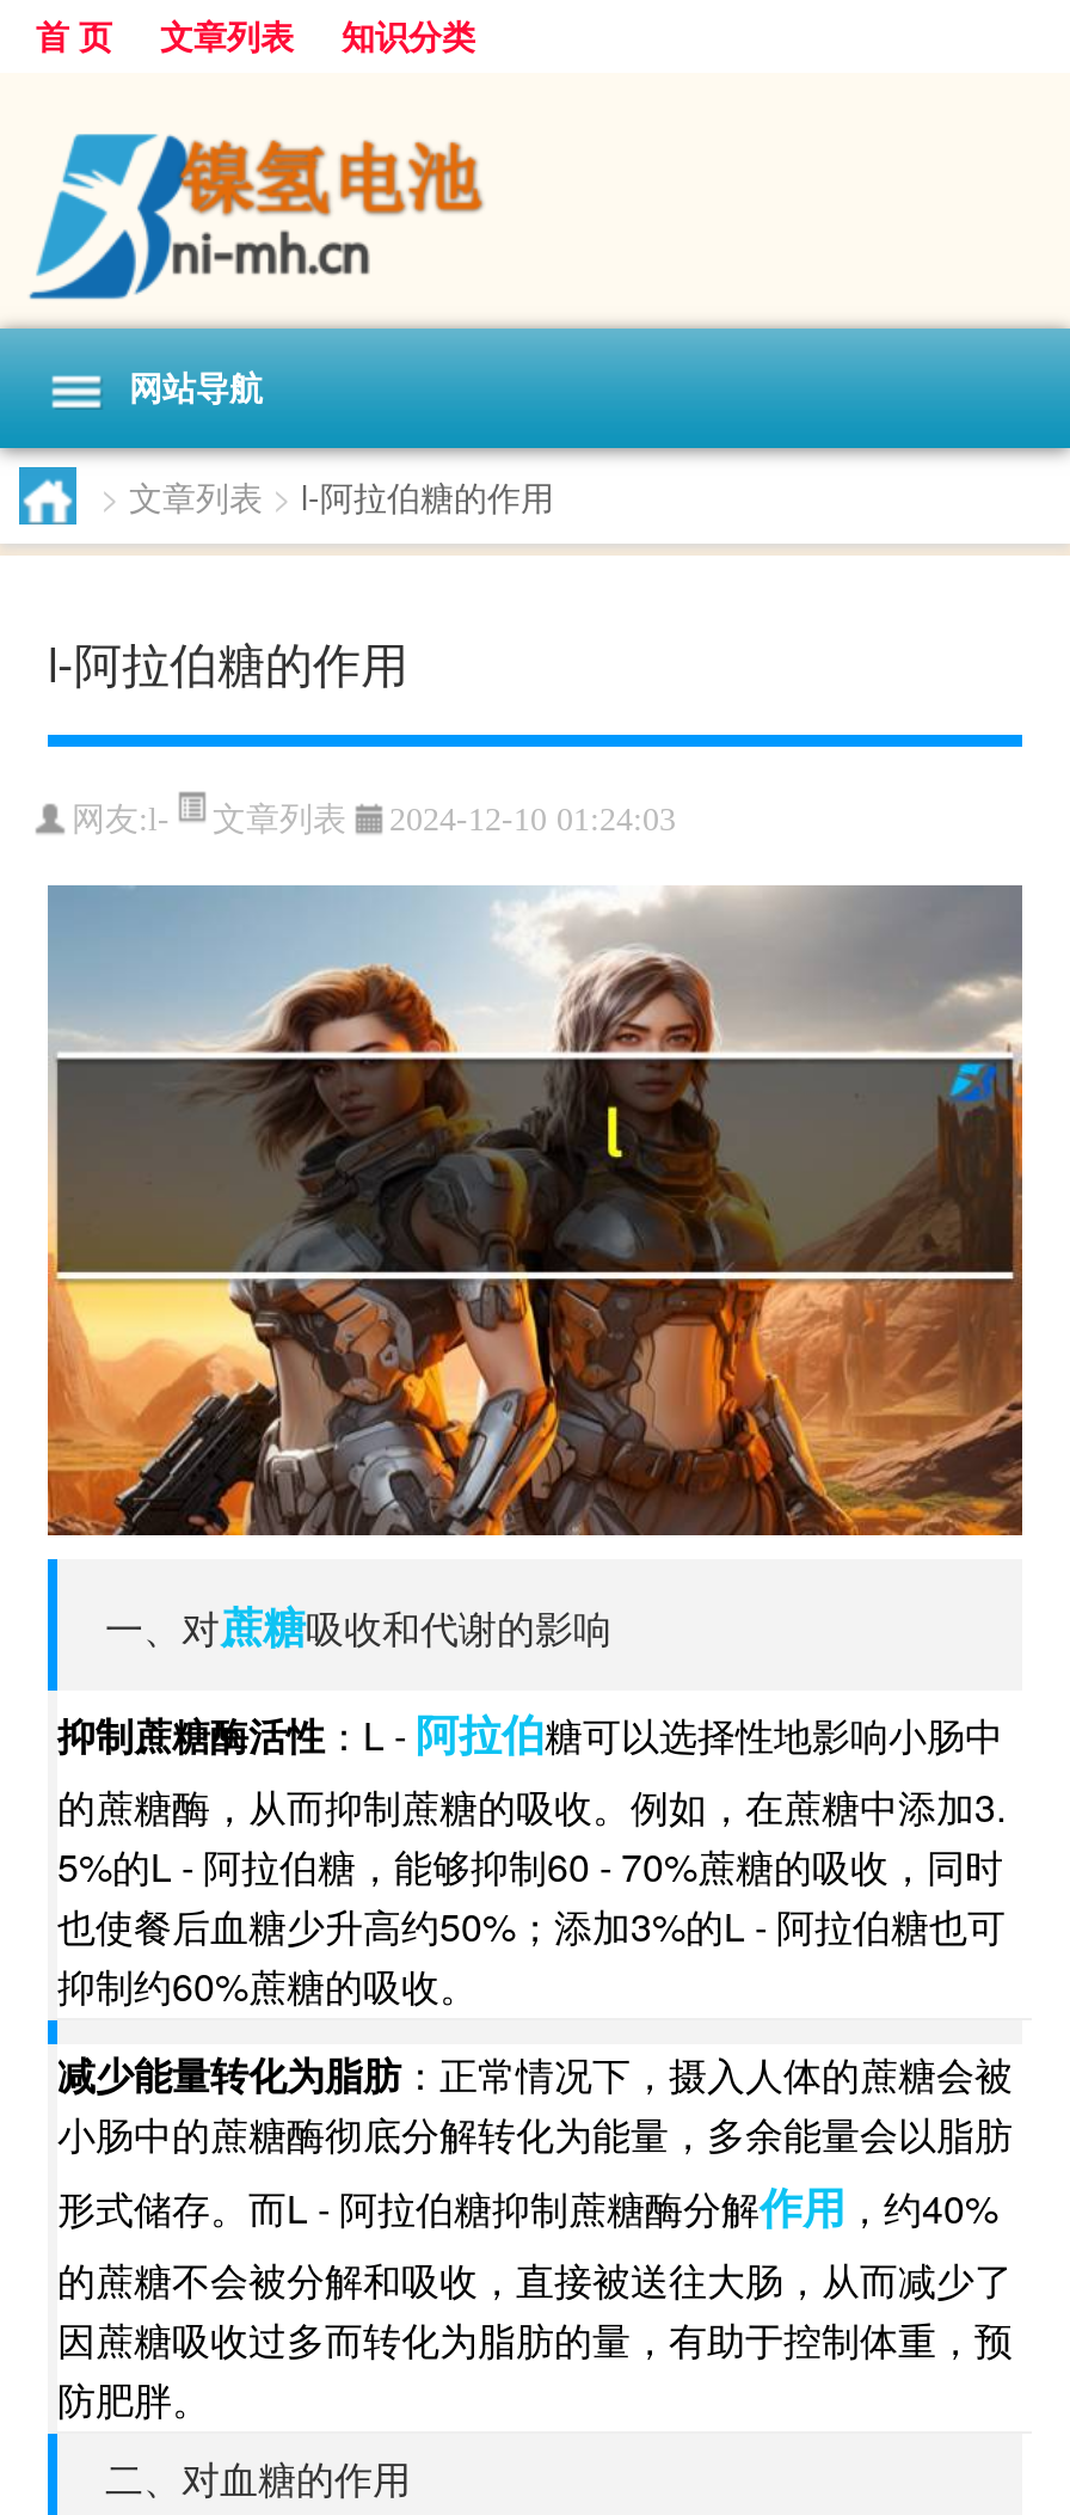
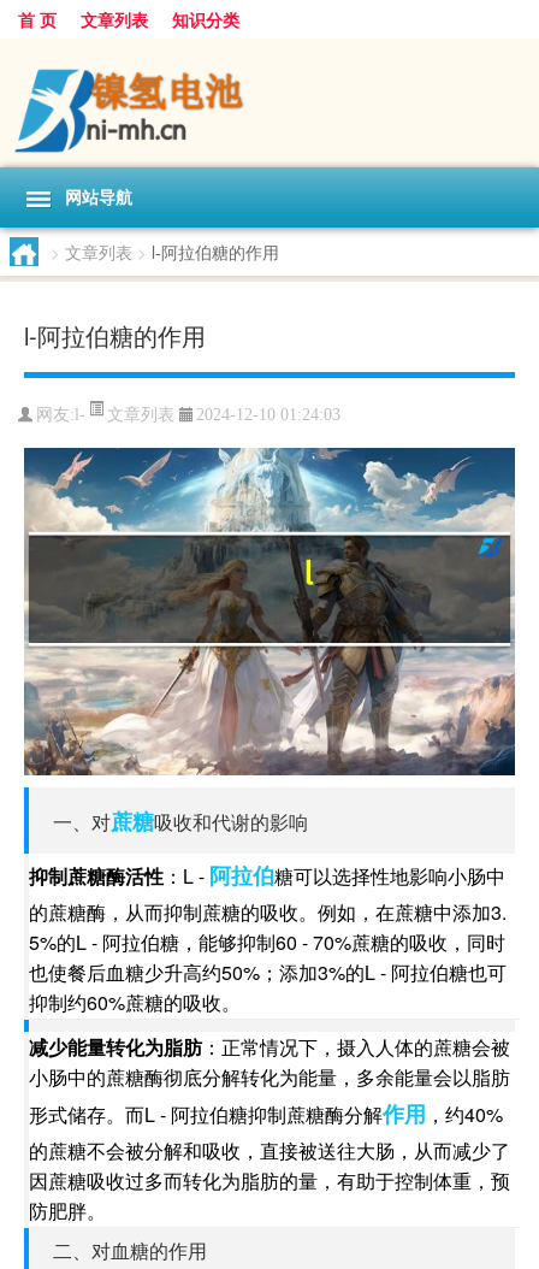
[45,883,1025,1538] [image] -> [23,447,516,777] [image]

